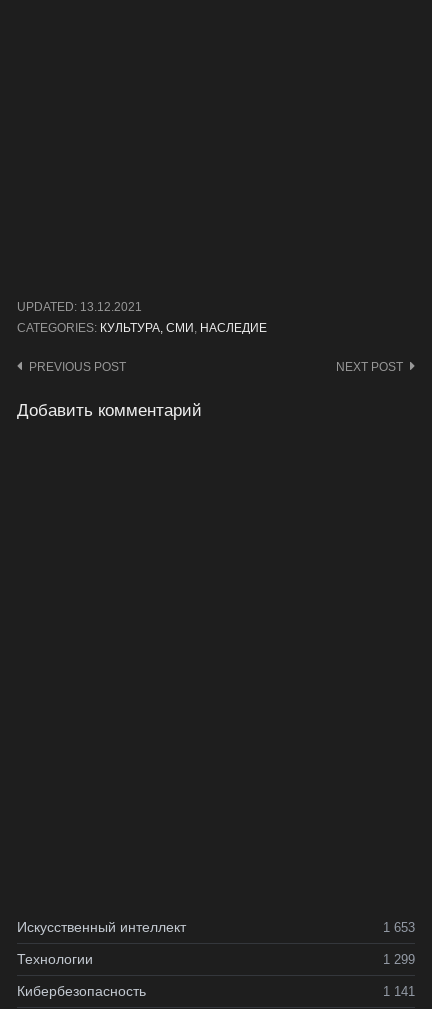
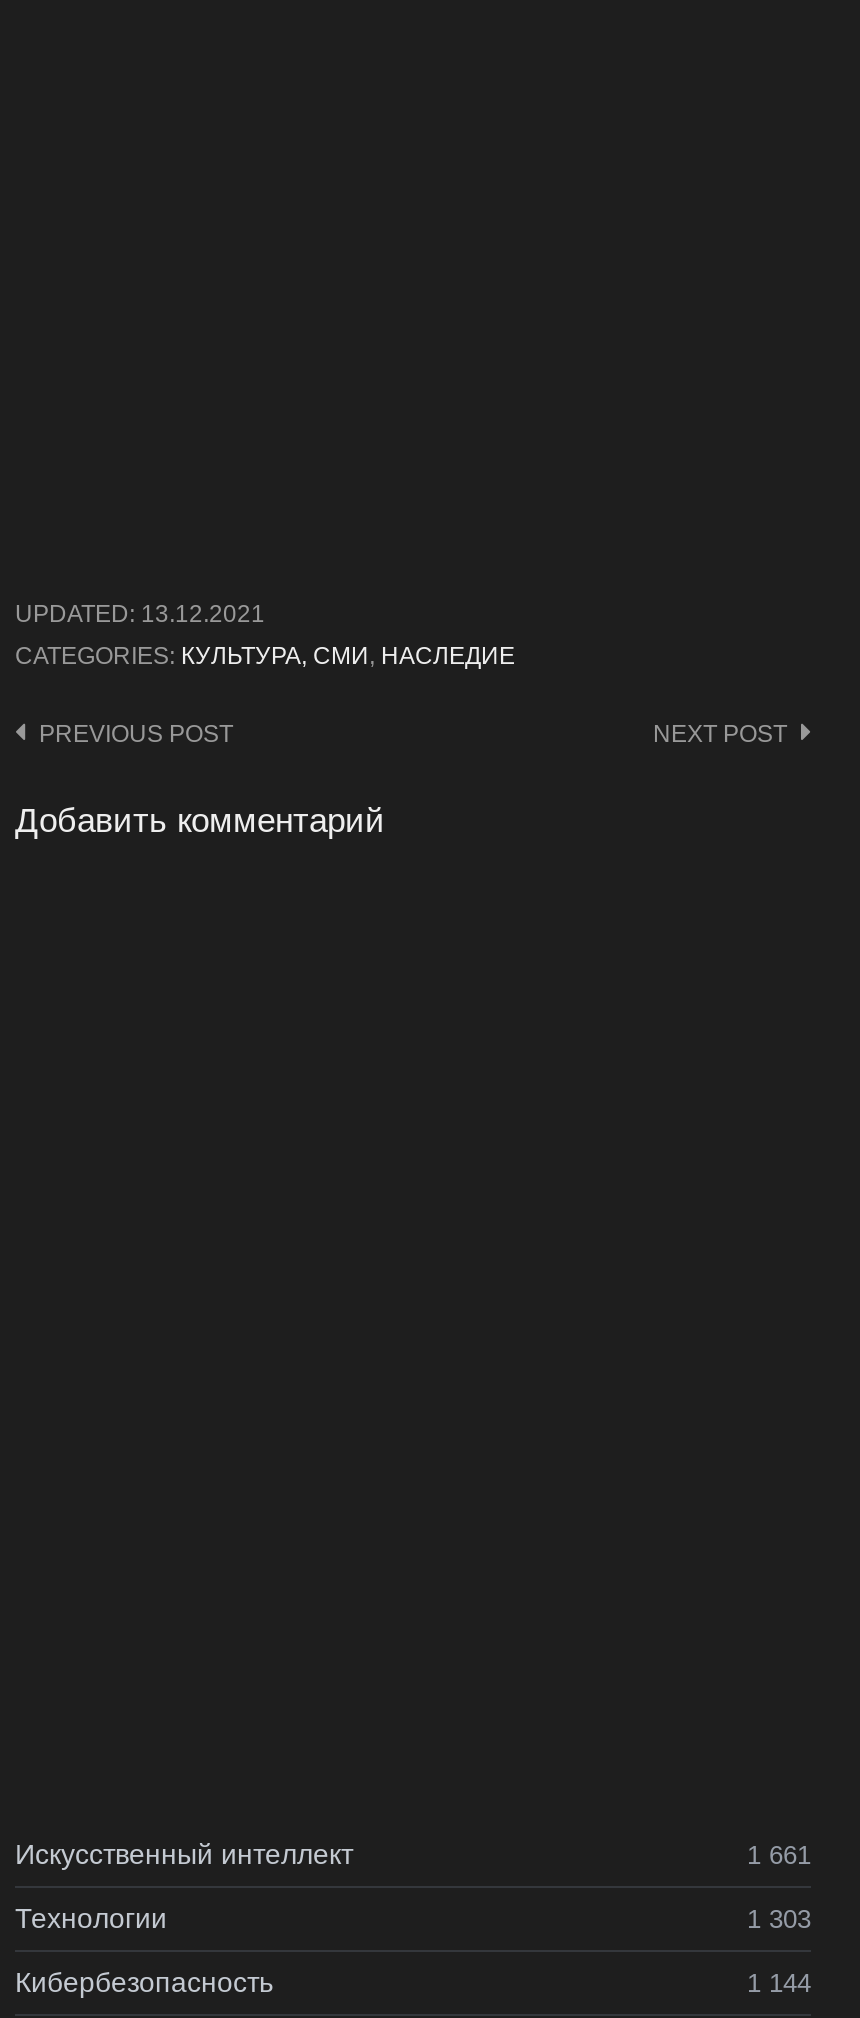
[383,920,415,935] 1 653 -> [747,1840,811,1870] 1 661
[383,952,415,967] 1 299 -> [747,1904,811,1934] 1 303
[383,984,415,999] 1 141 -> [747,1968,811,1998] 1 144

